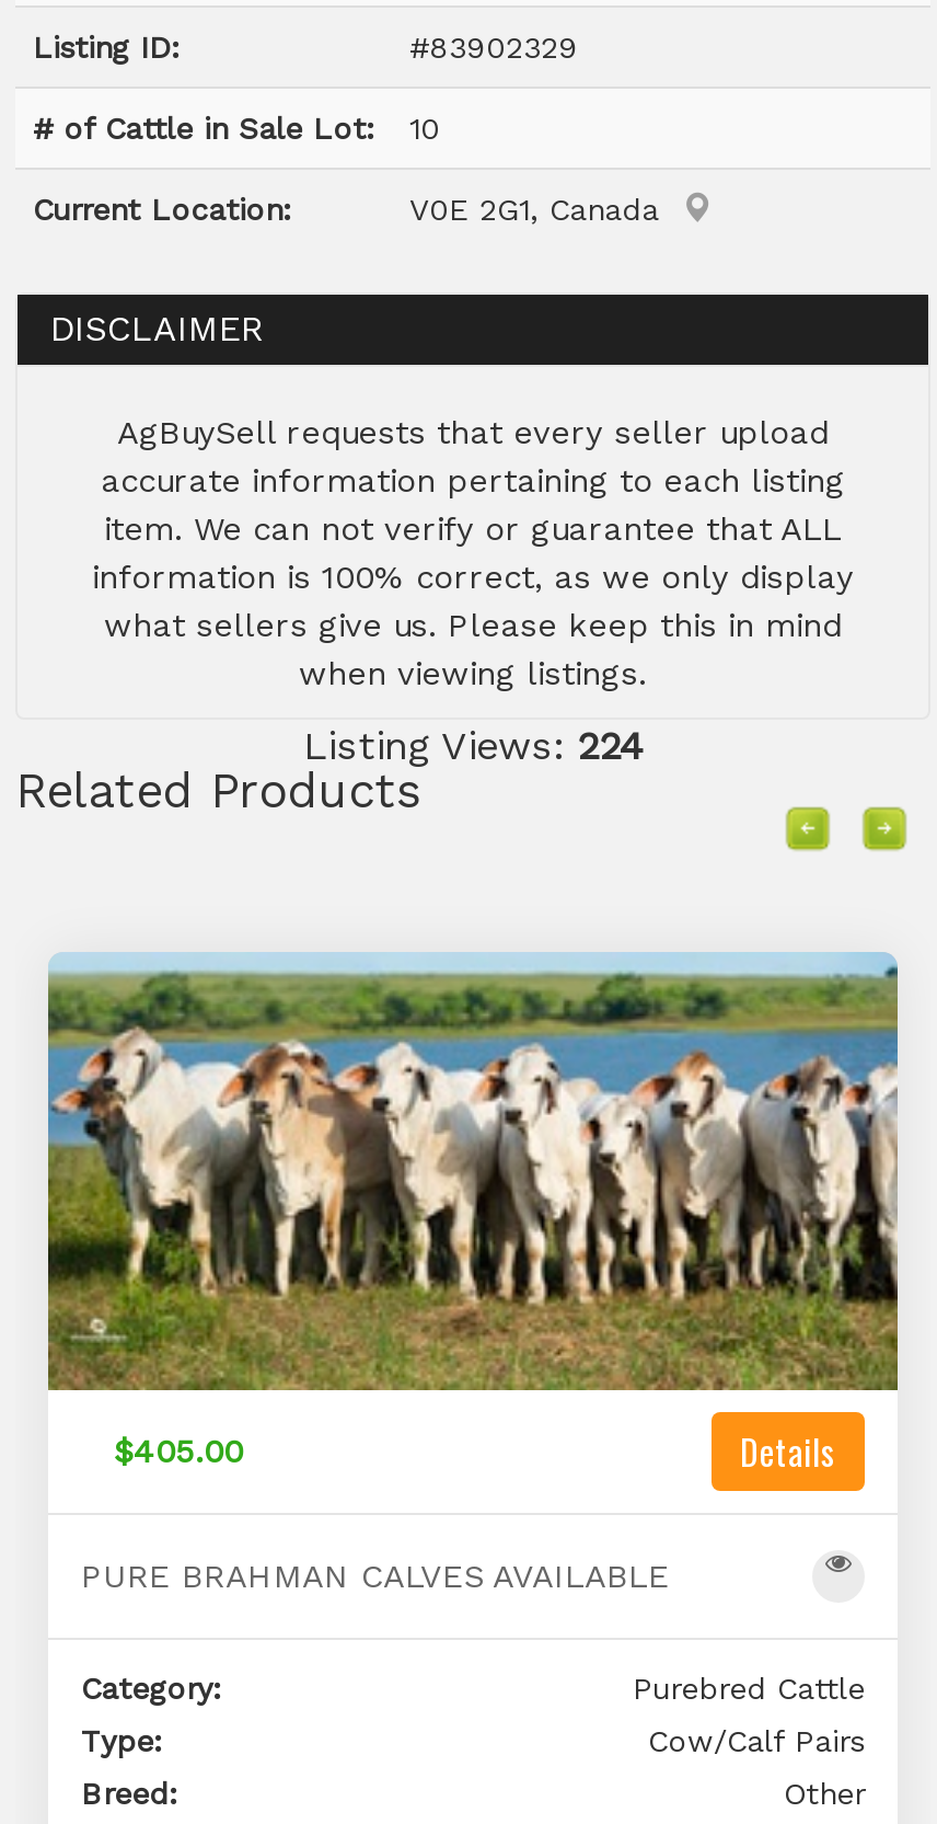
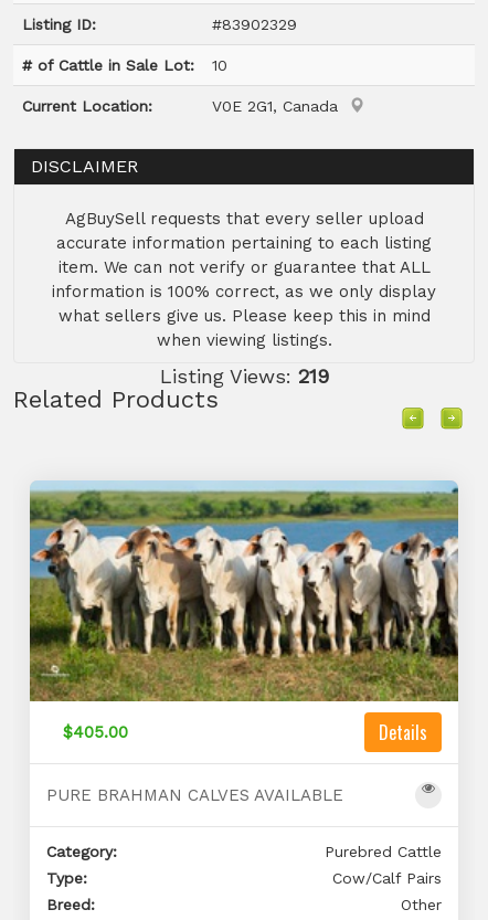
[303,722,643,768] Listing Views: 224 -> [160,364,328,388] Listing Views: 219

